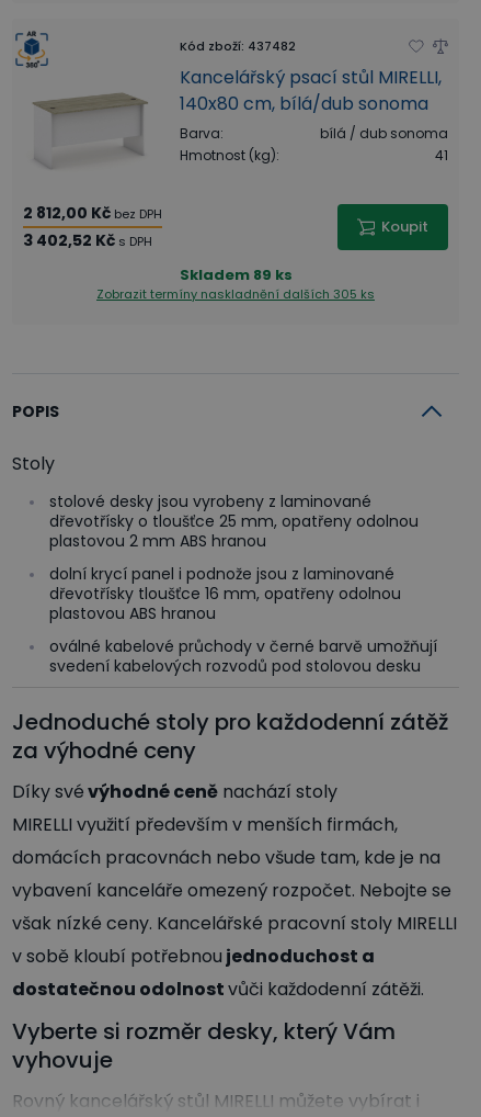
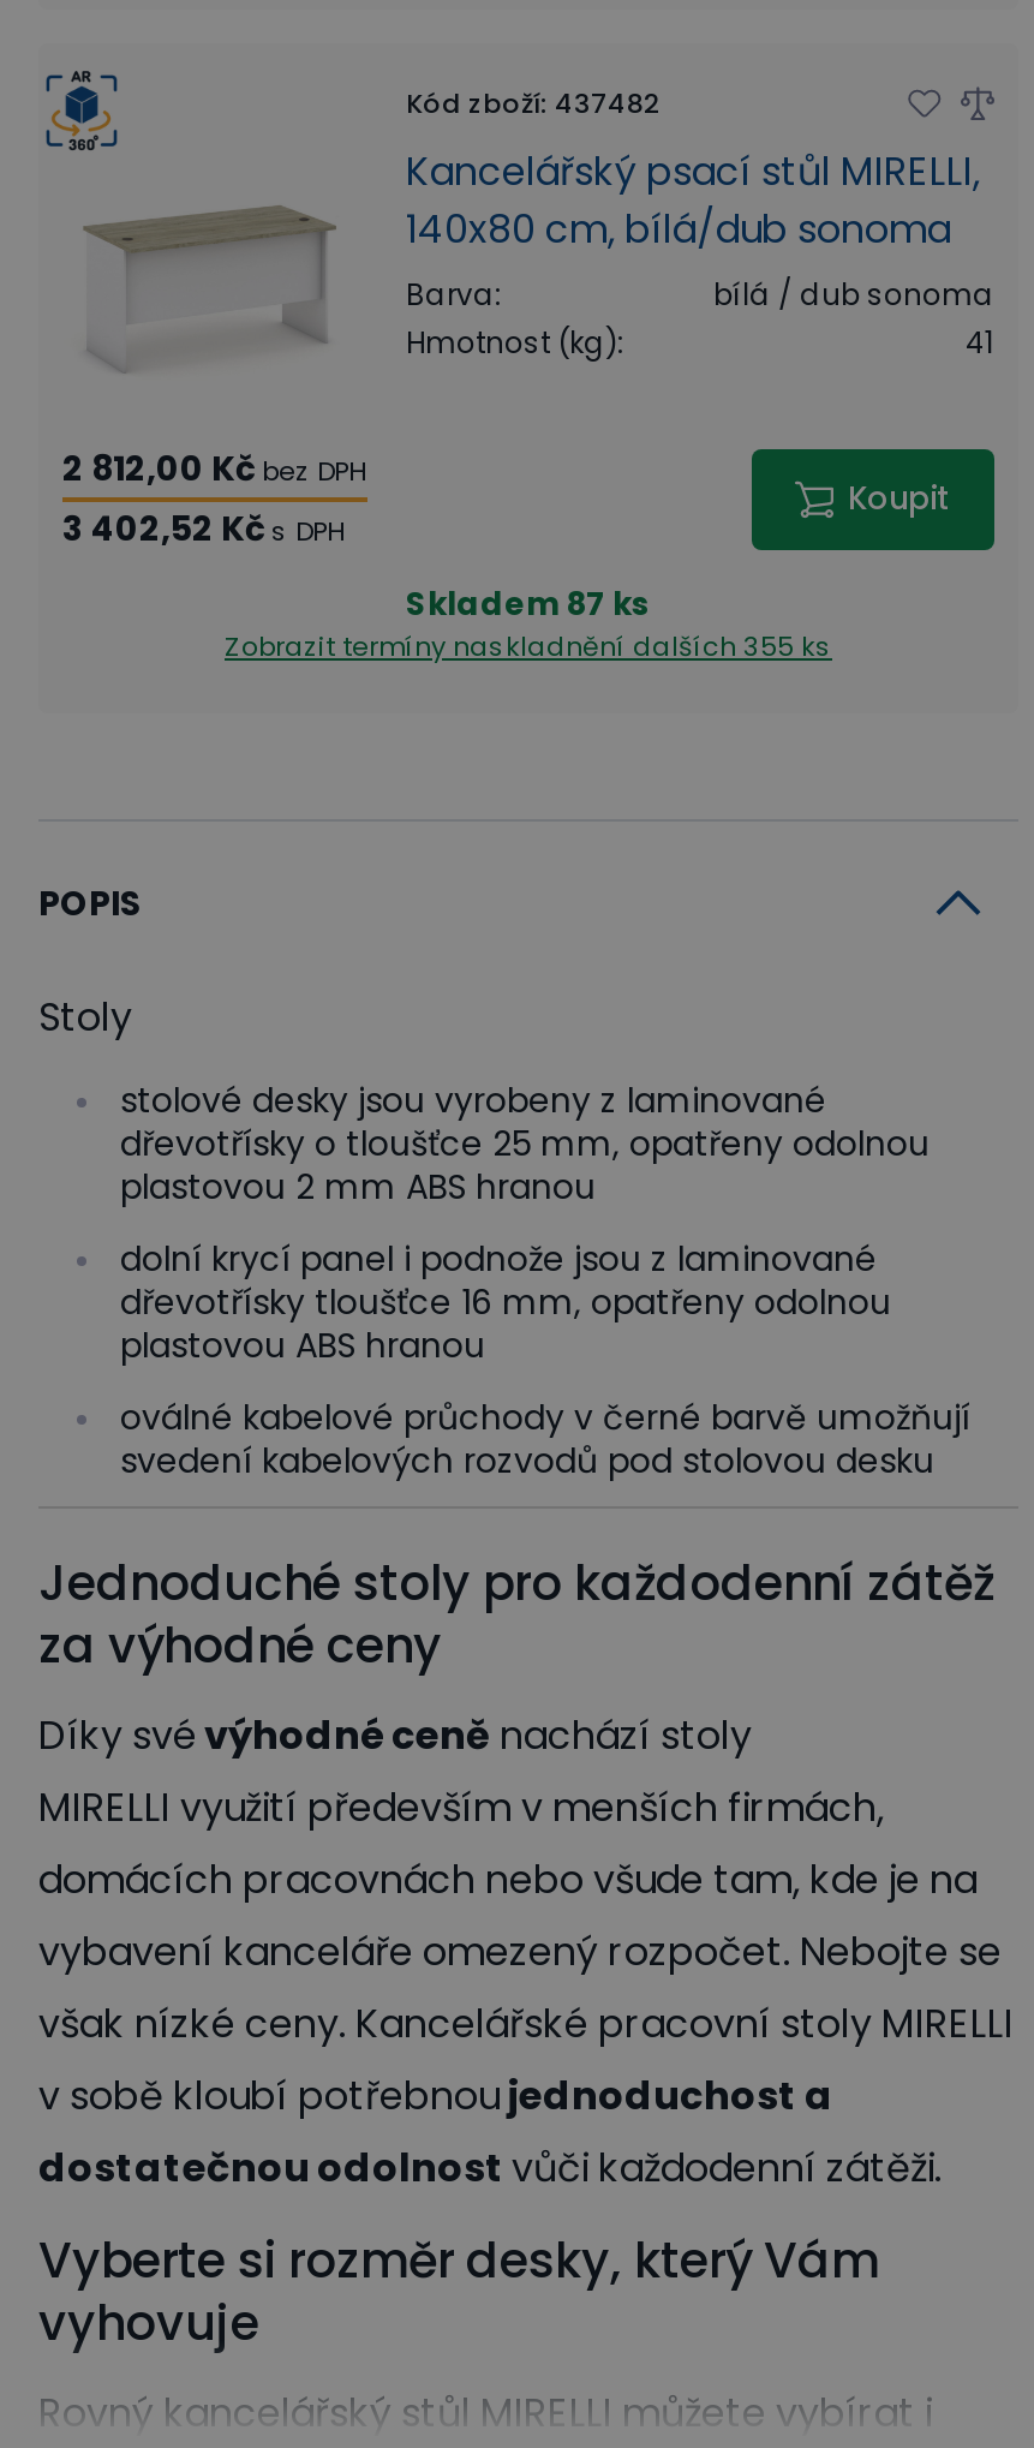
[179,264,292,285] Skladem 89 ks -> [406,580,651,626] Skladem 87 ks
[96,285,375,302] Zobrazit termíny naskladnění dalších 305 ks -> [225,626,832,664] Zobrazit termíny naskladnění dalších 355 ks

